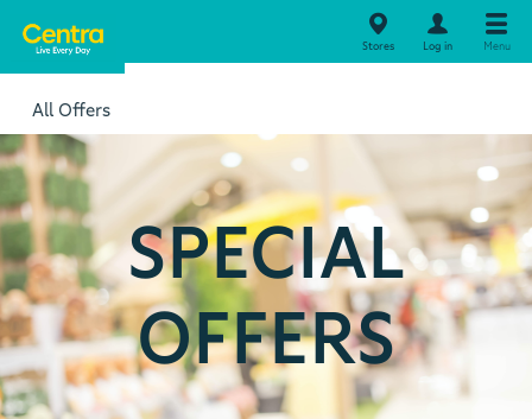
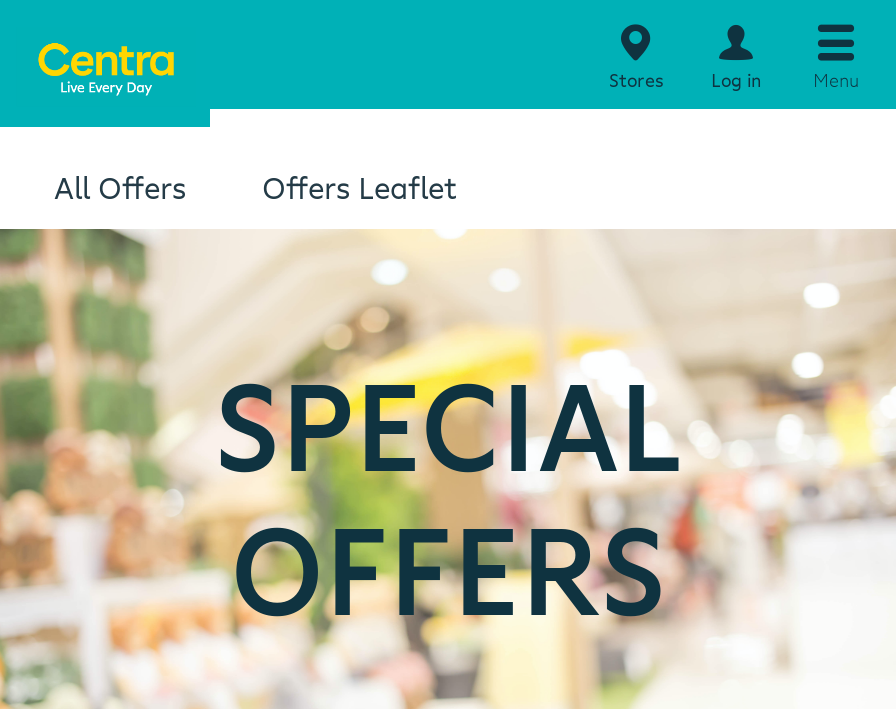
none -> [262,167,458,207] Offers Leaflet

